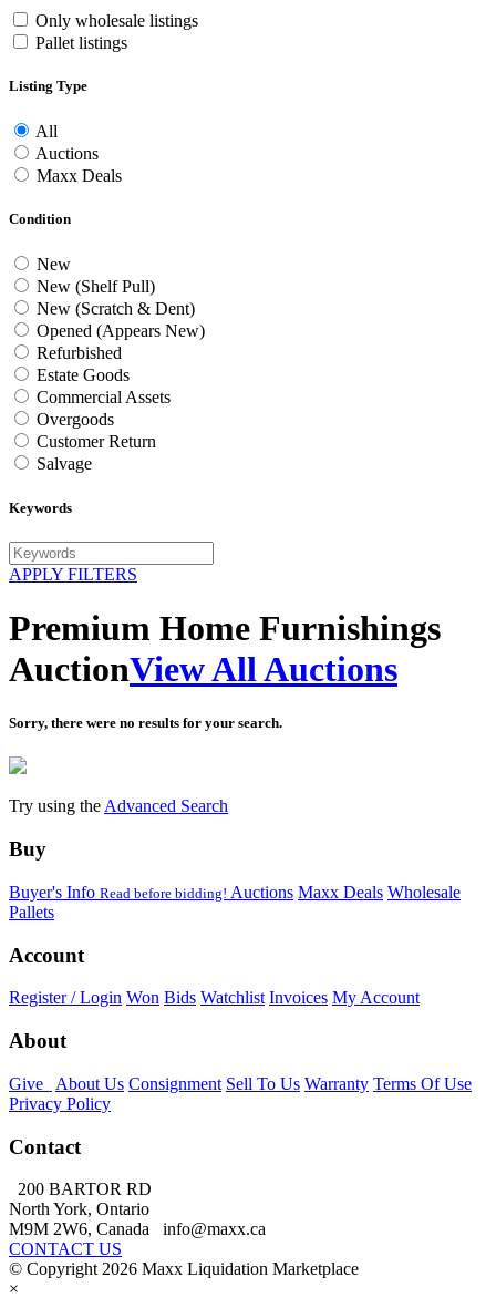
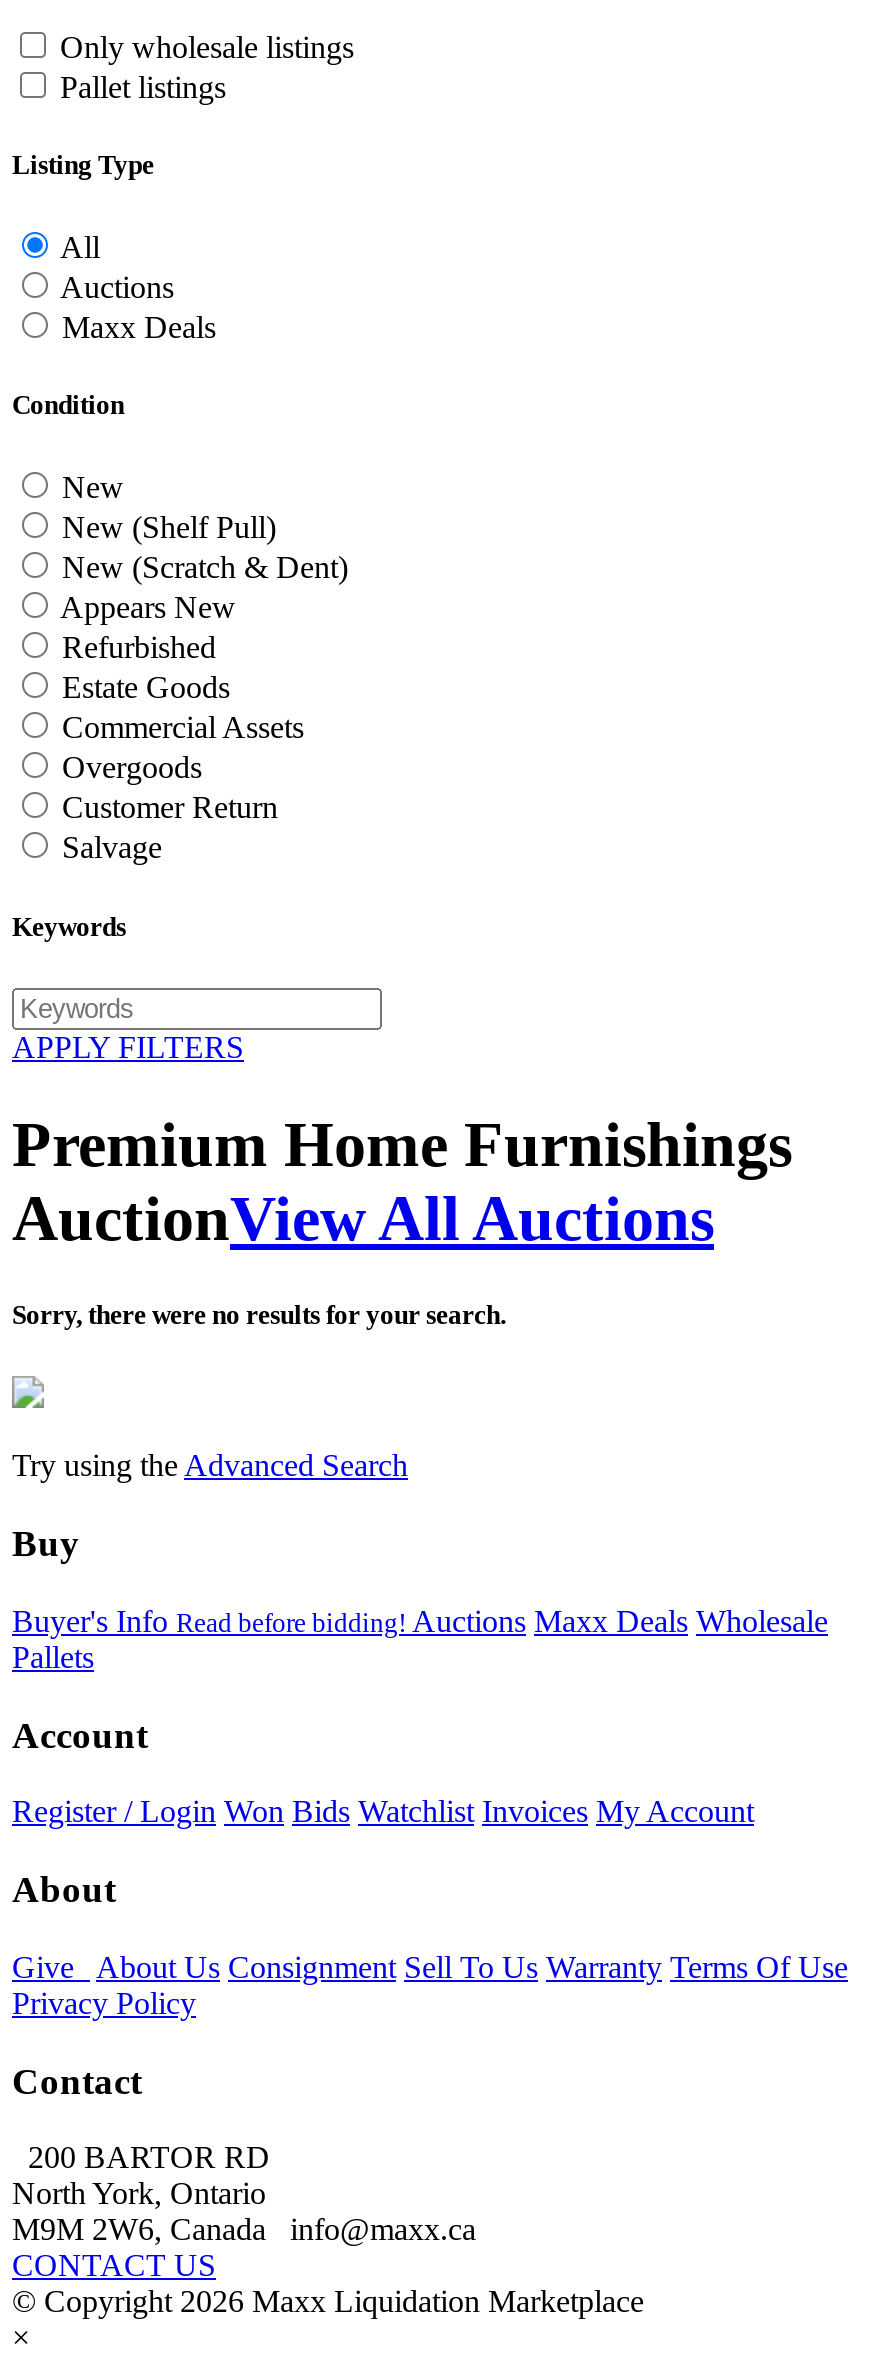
[37,322,205,340] Opened (Appears New) -> [60,591,236,625] Appears New

